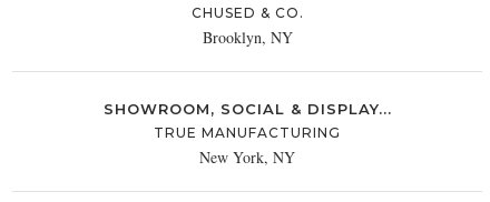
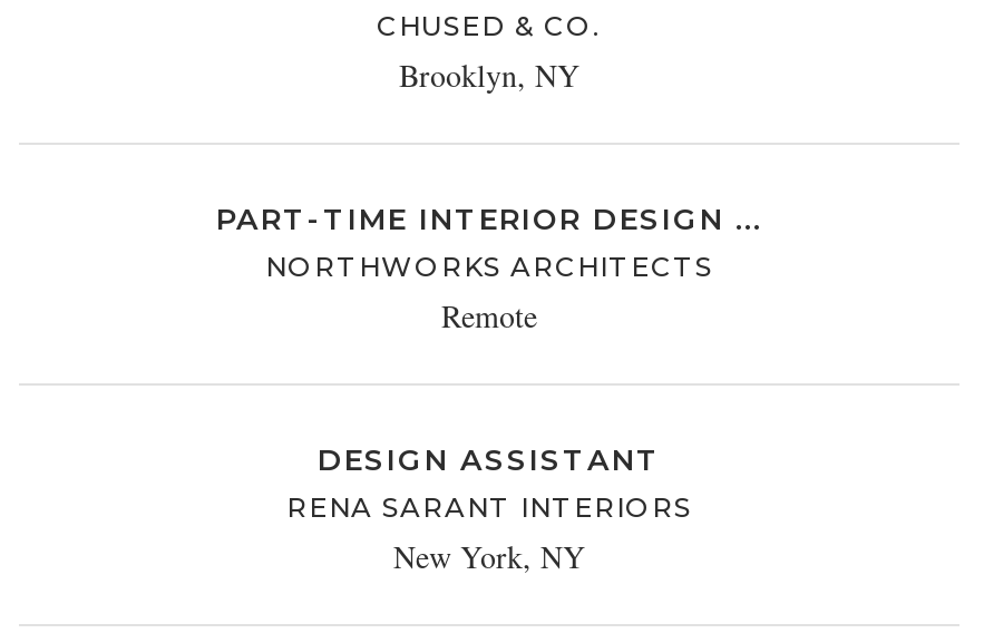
[103,100,391,141] SHOWROOM, SOCIAL & DISPLAY... | TRUE MANUFACTURING -> [216,200,762,523] PART-TIME INTERIOR DESIGN ... | NORTHWORKS ARCHITECTS | Remote | DESIGN ASSISTANT | RENA SARANT INTERIORS

